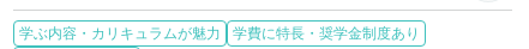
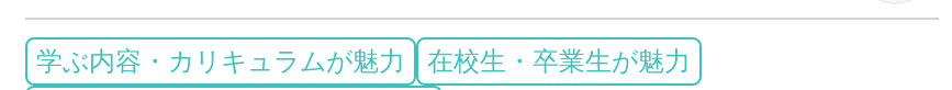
[233,25,420,41] 学費に特長・奨学金制度あり -> [427,45,691,76] 在校生・卒業生が魅力

